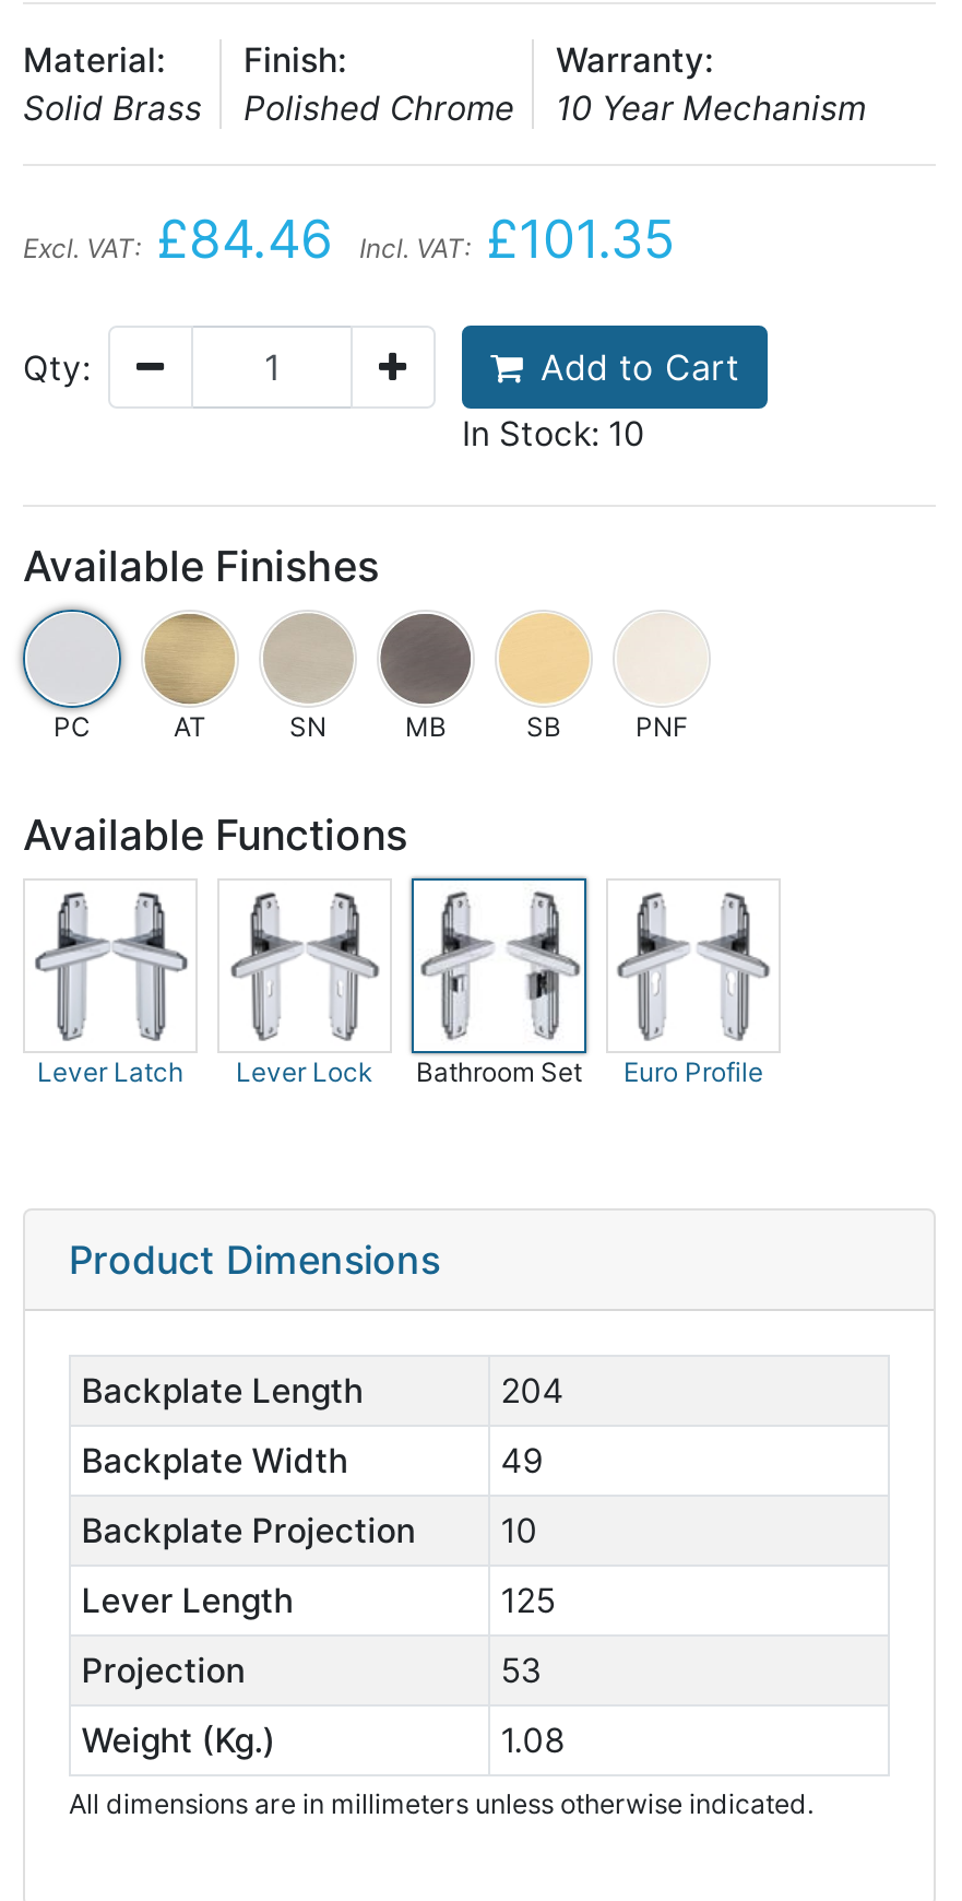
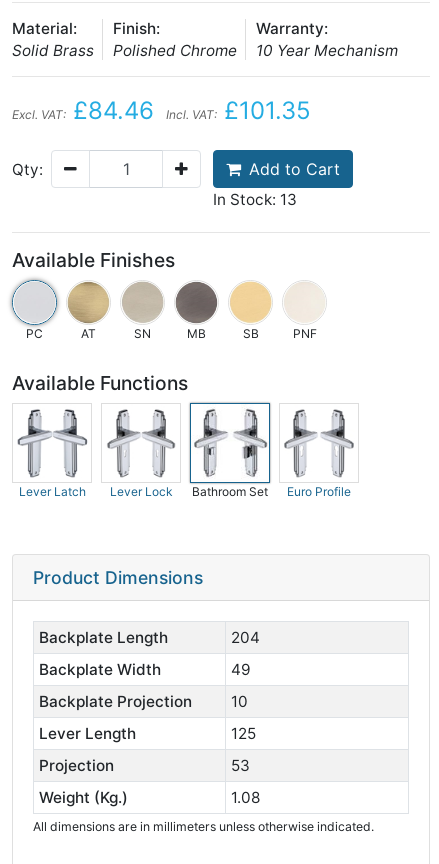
[462,413,645,454] In Stock: 10 -> [213,190,297,209] In Stock: 13

